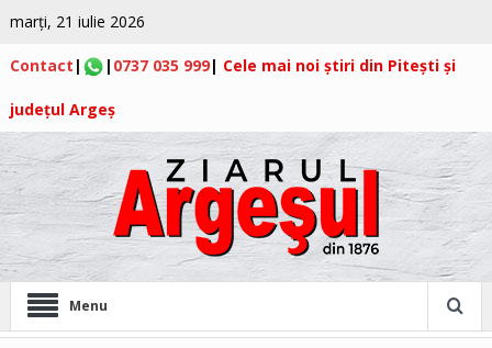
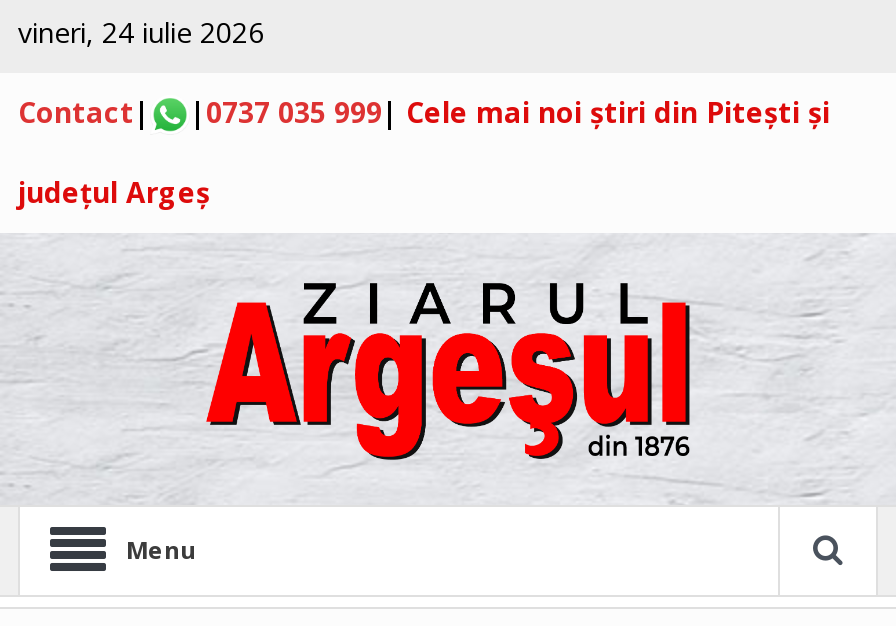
[10,11,145,32] marți, 21 iulie 2026 -> [18,13,264,51] vineri, 24 iulie 2026

